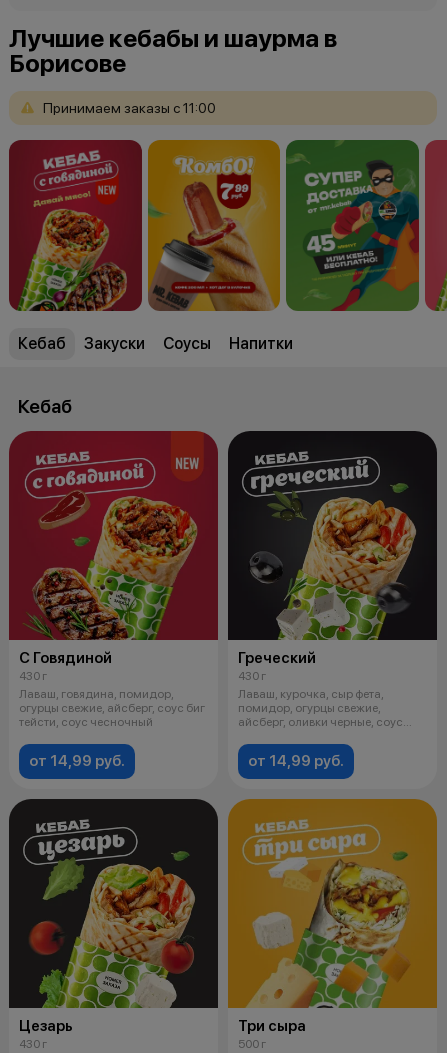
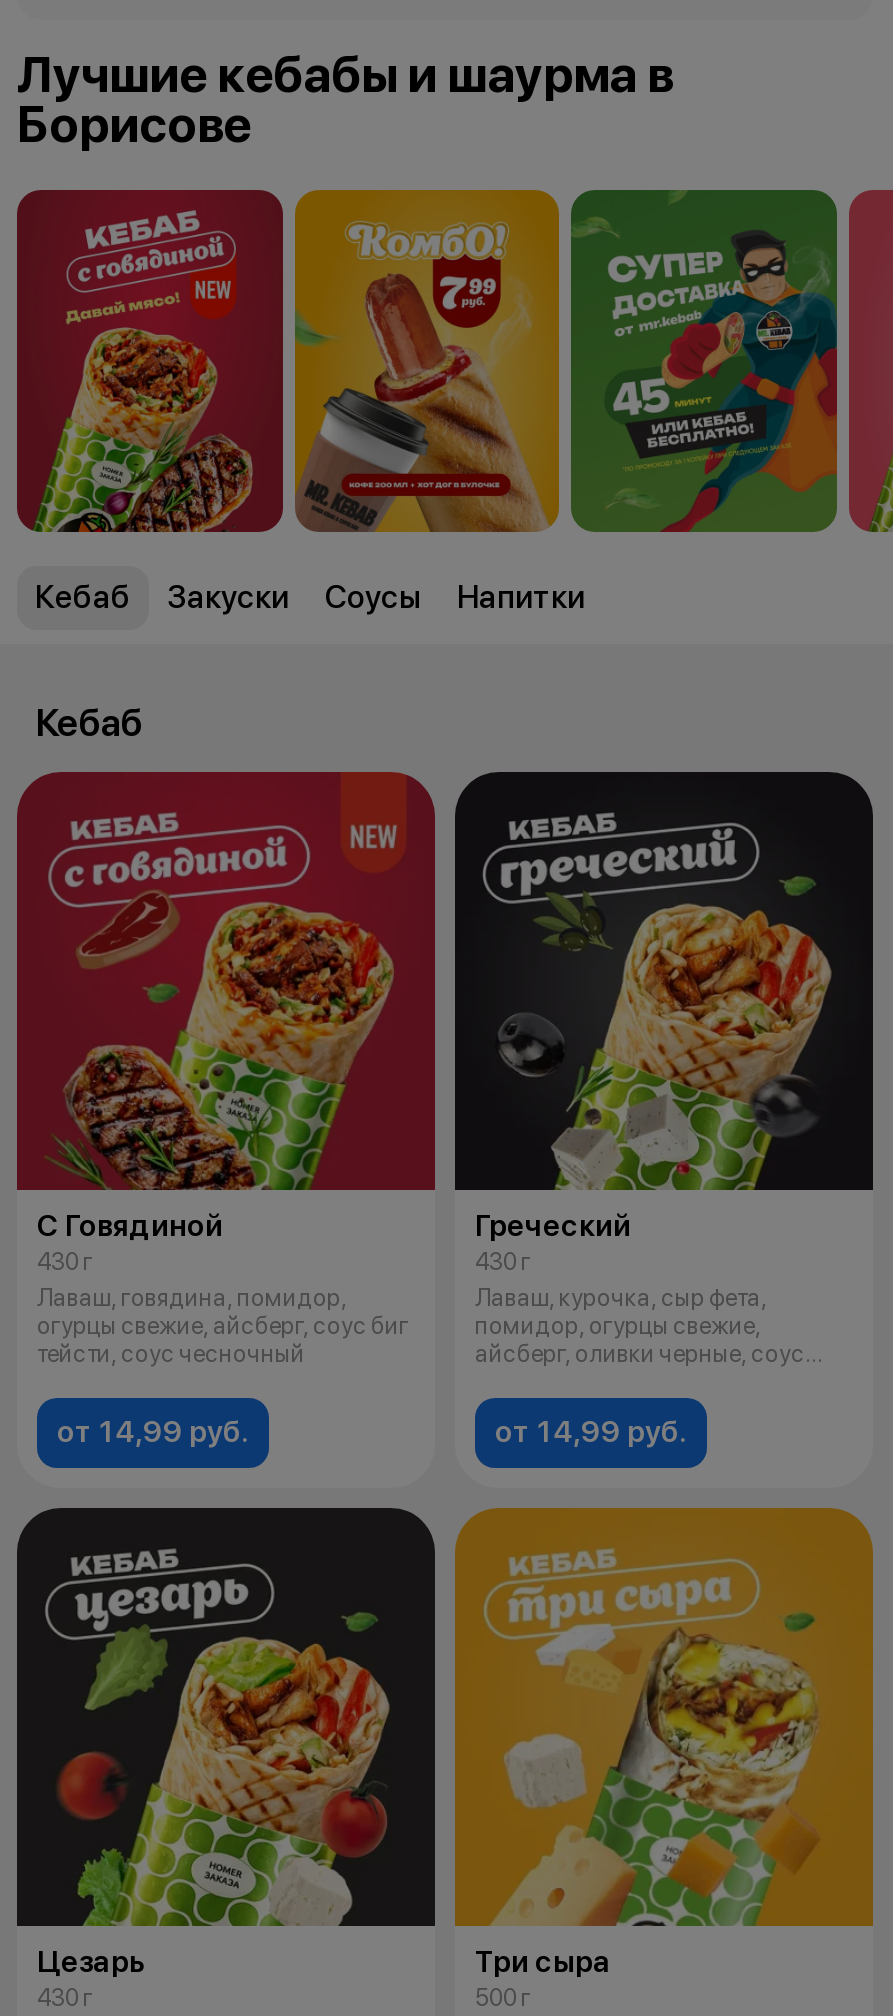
[43,100,216,116] Принимаем заказы с 11:00 -> none

